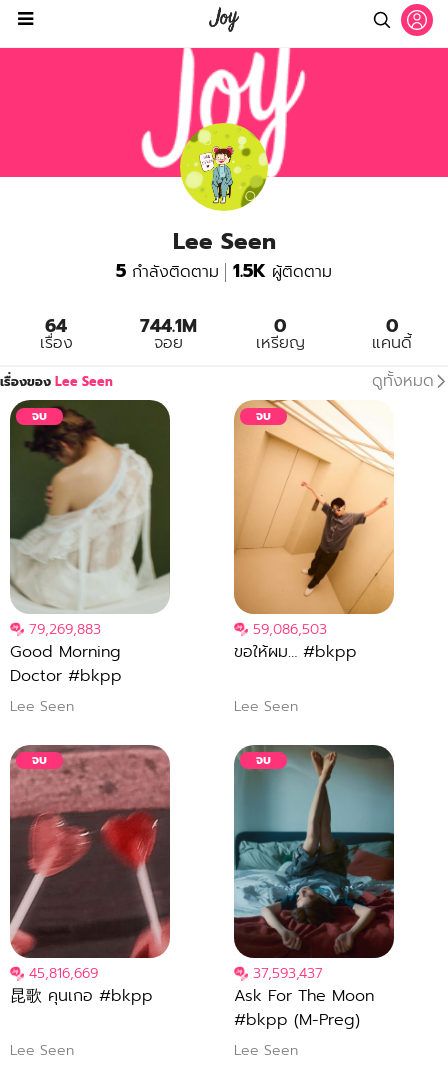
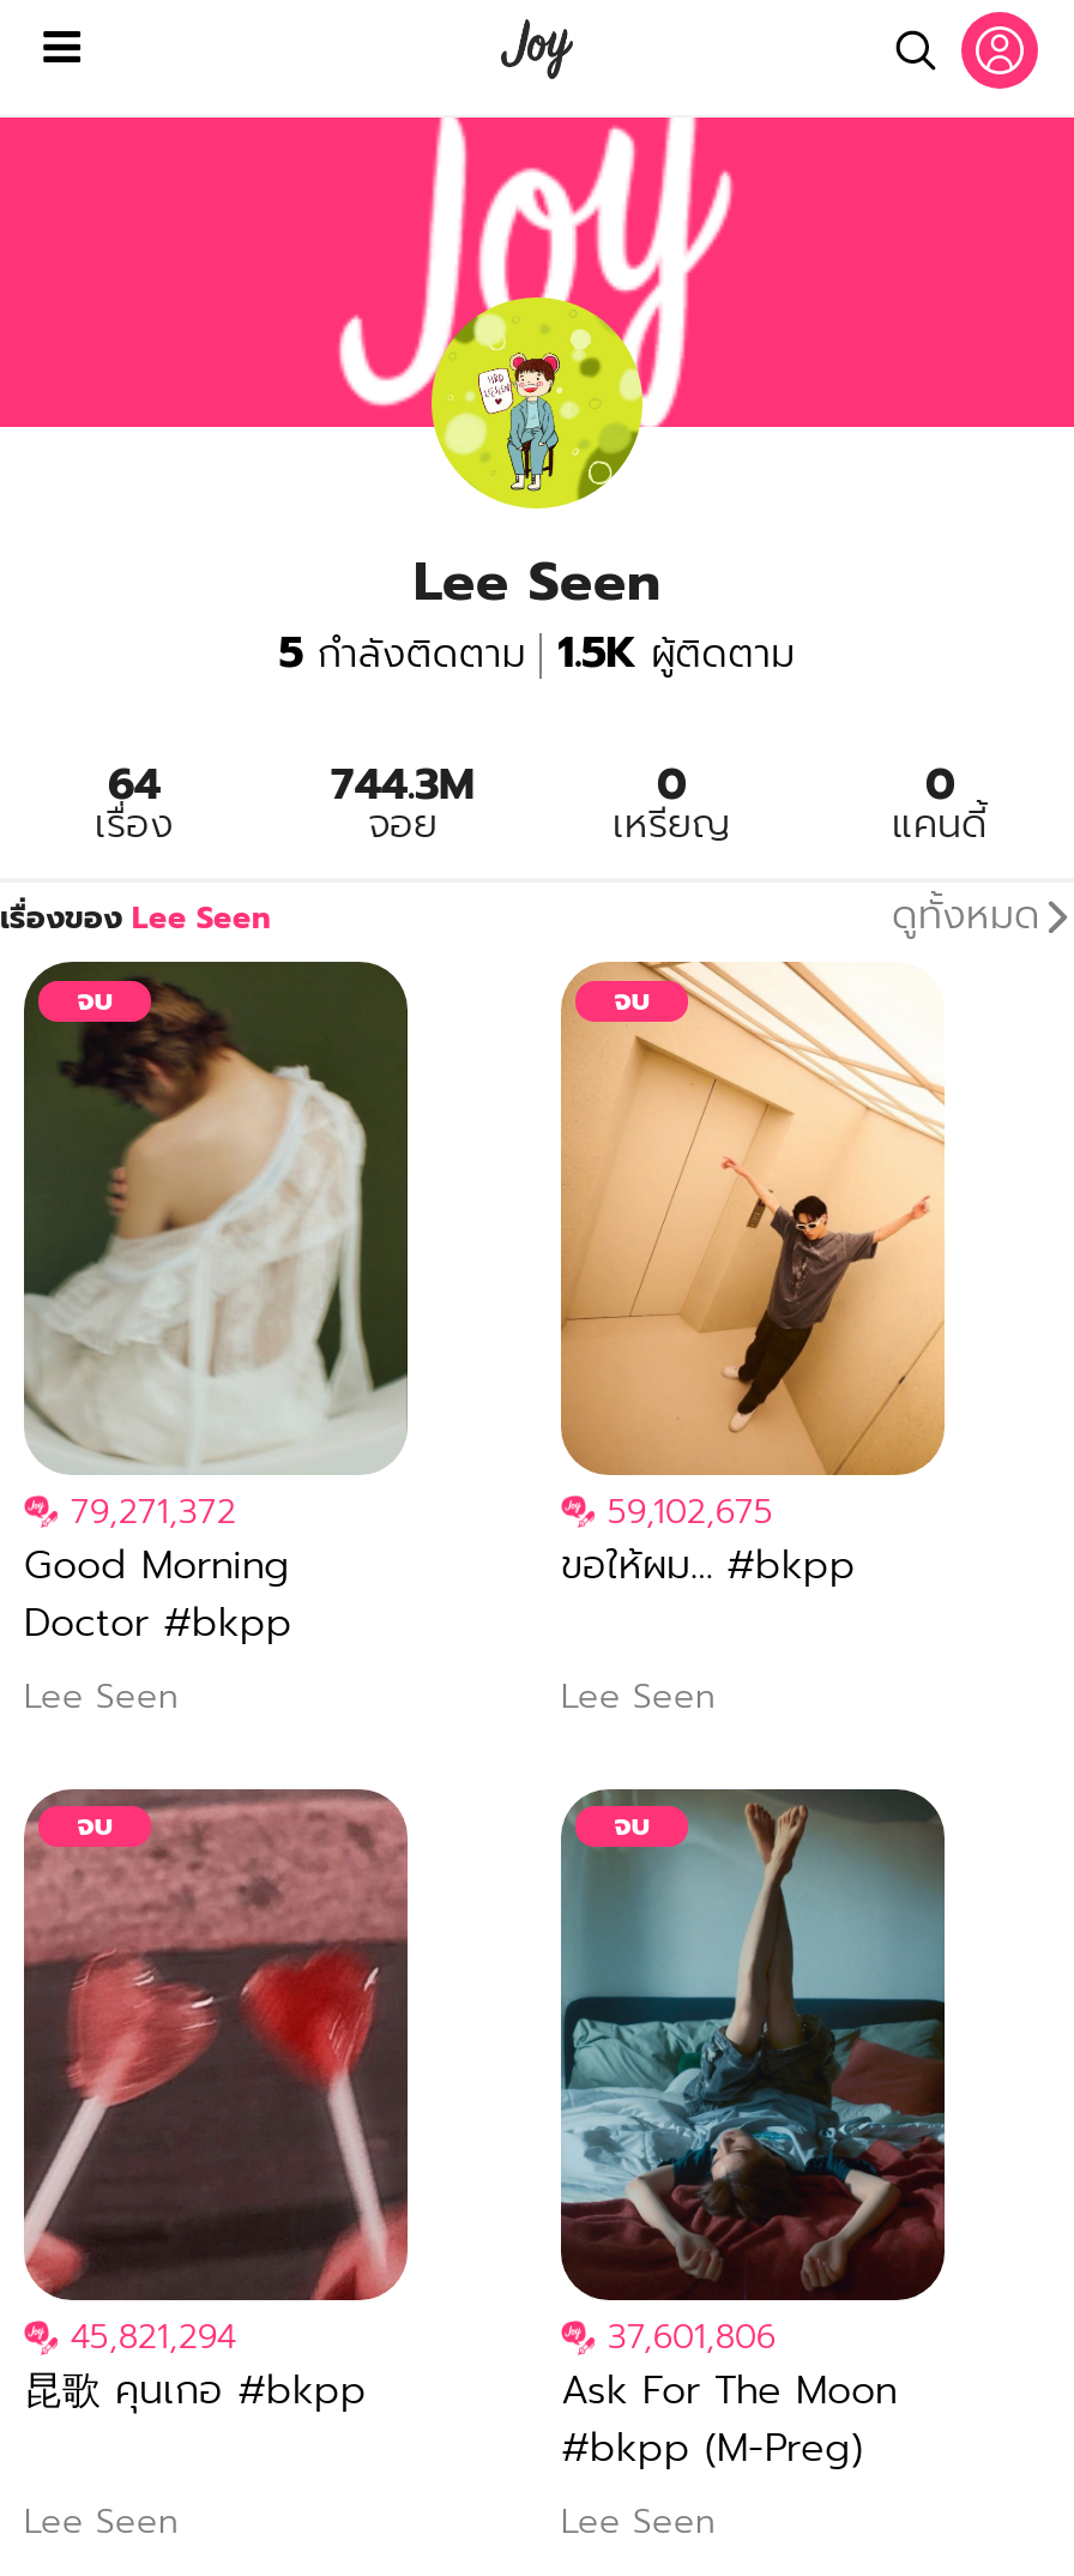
[139,312,196,340] 744.1M -> [331,752,475,819] 744.3M
[29,619,101,640] 79,269,883 -> [70,1486,236,1537] 79,271,372
[253,619,327,640] 59,086,503 -> [607,1486,773,1537] 59,102,675
[29,963,98,984] 45,816,669 -> [70,2312,236,2363] 45,821,294
[253,963,323,984] 37,593,437 -> [607,2312,775,2363] 37,601,806

